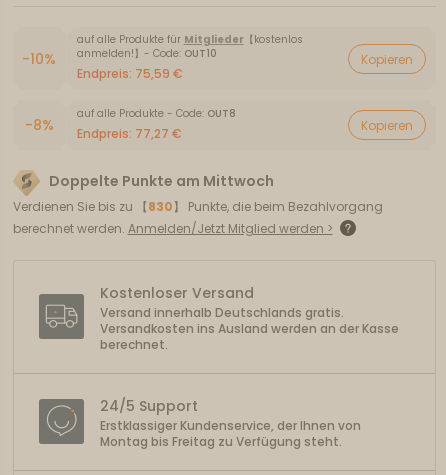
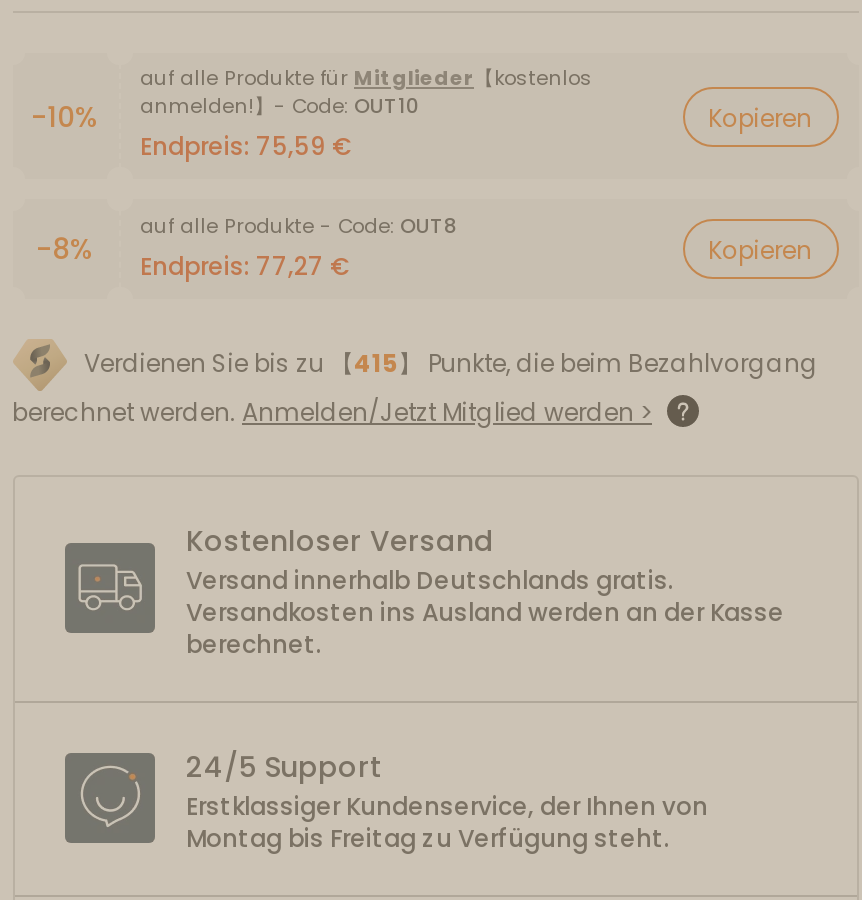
[12,171,382,215] Doppelte Punkte am Mittwoch | Verdienen Sie bis zu 【830】 Punkte, die beim Bezahlvorgang -> [78,345,818,379] Verdienen Sie bis zu 【415】 Punkte, die beim Bezahlvorgang

